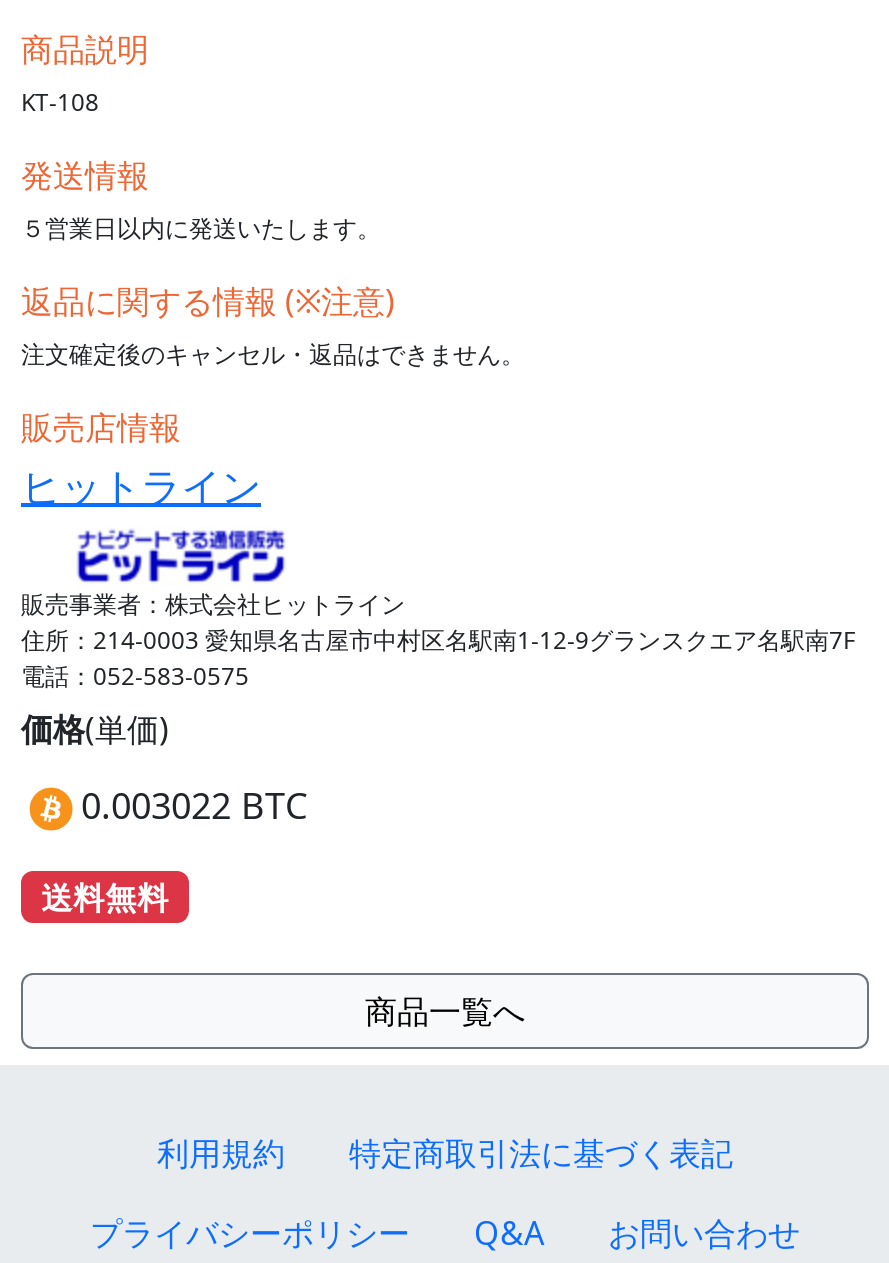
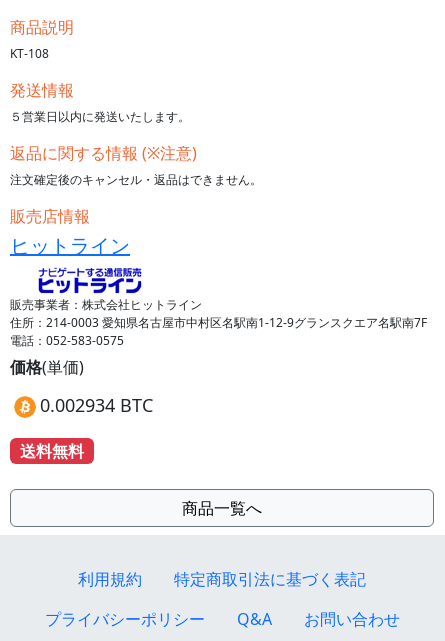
[81,780,307,828] 0.003022 BTC -> [40,393,153,417] 0.002934 BTC

